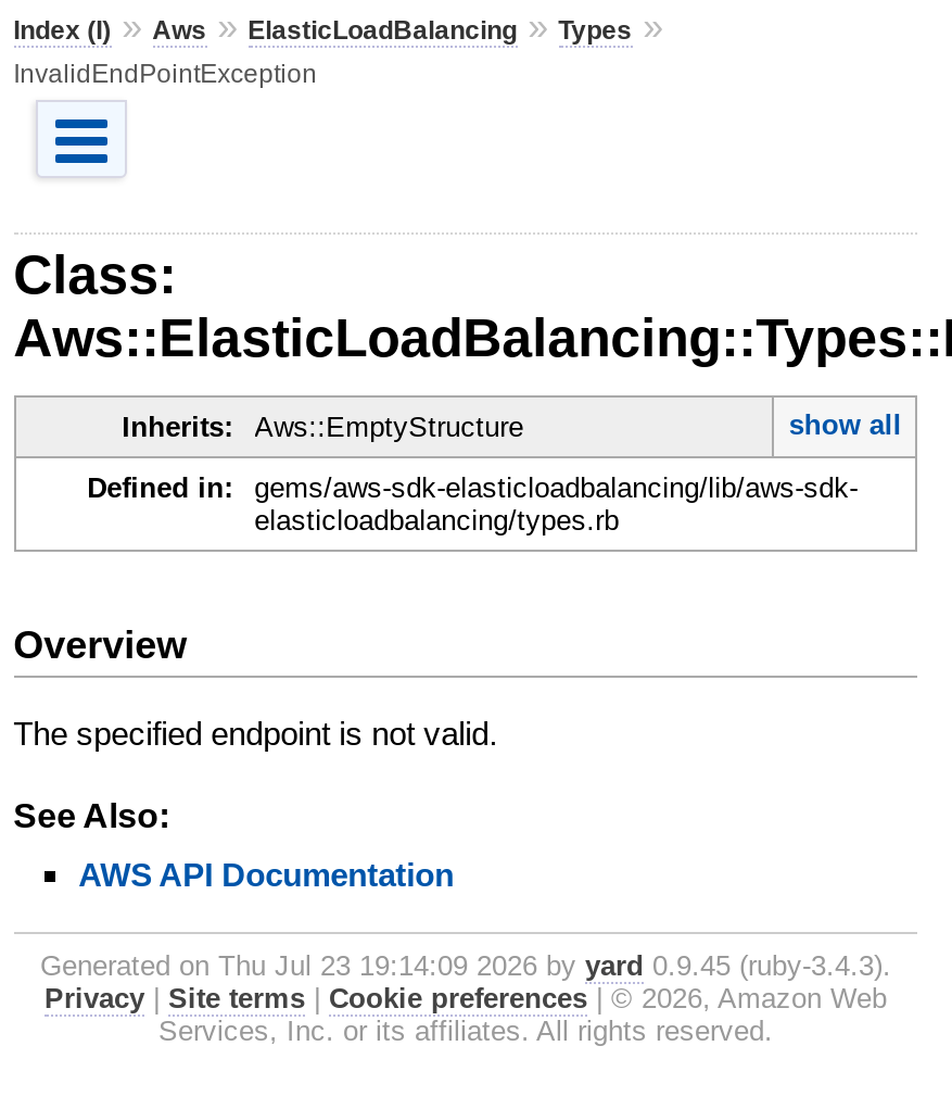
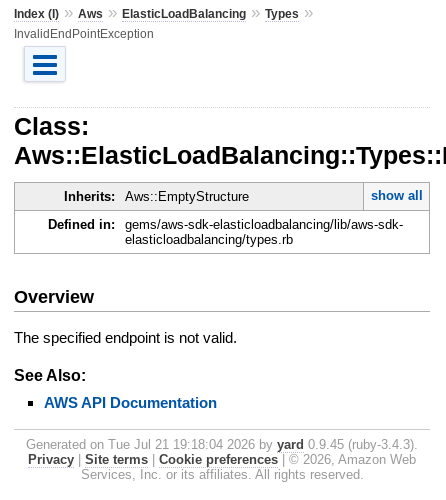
[40,948,891,981] Generated on Thu Jul 23 19:14:09 2026 by yard 0.9.45 (ruby-3.4.3). -> [26,437,418,452] Generated on Tue Jul 21 19:18:04 2026 by yard 0.9.45 (ruby-3.4.3).

